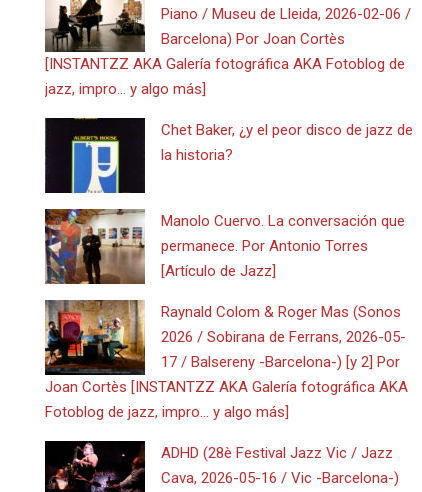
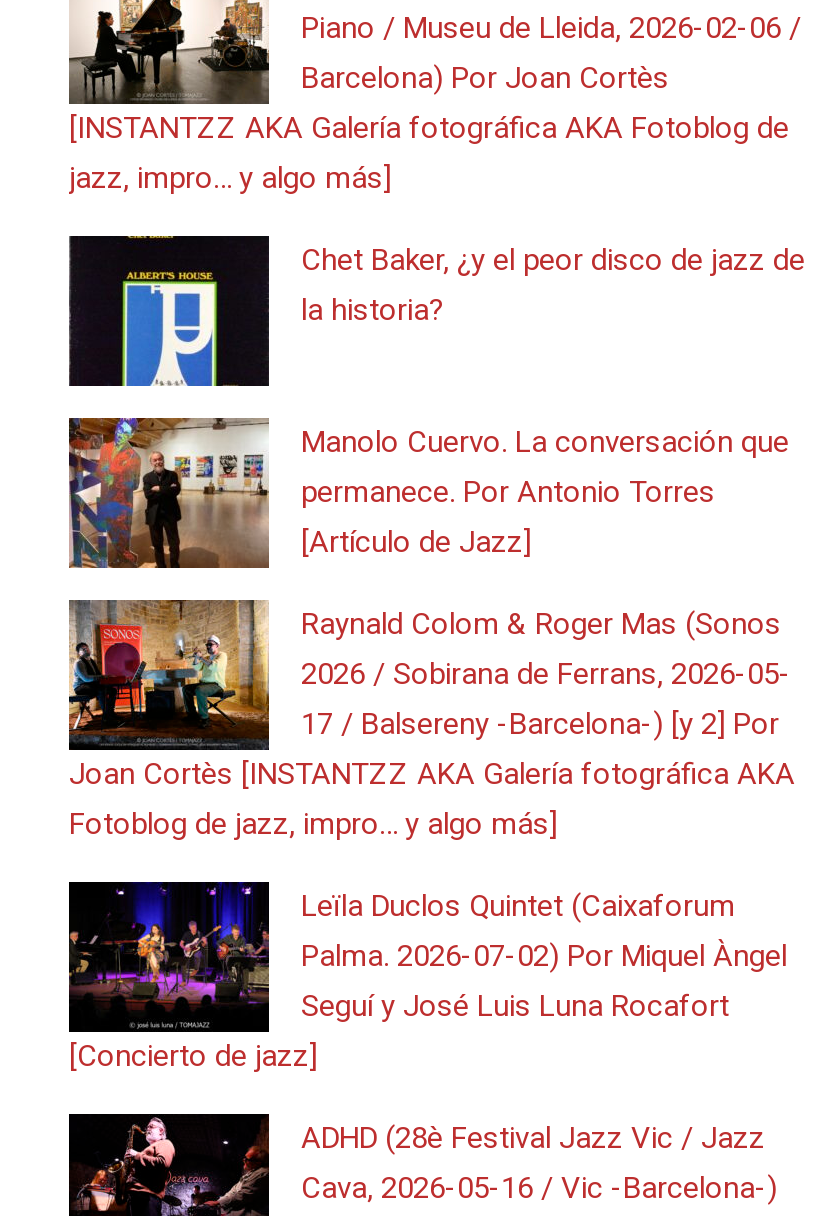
none -> [69,882,787,1075] [image] | Leïla Duclos Quintet (Caixaforum | Palma. 2026-07-02) Por Miquel Àngel | Seguí y José Luis Luna Rocafort | [Concierto de jazz]

